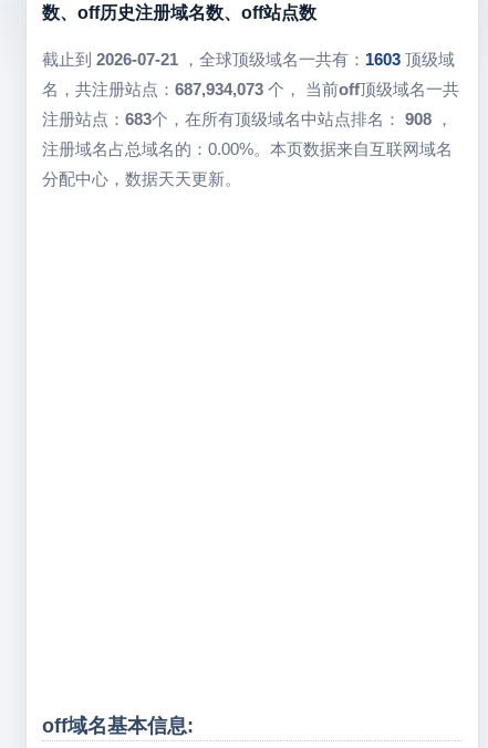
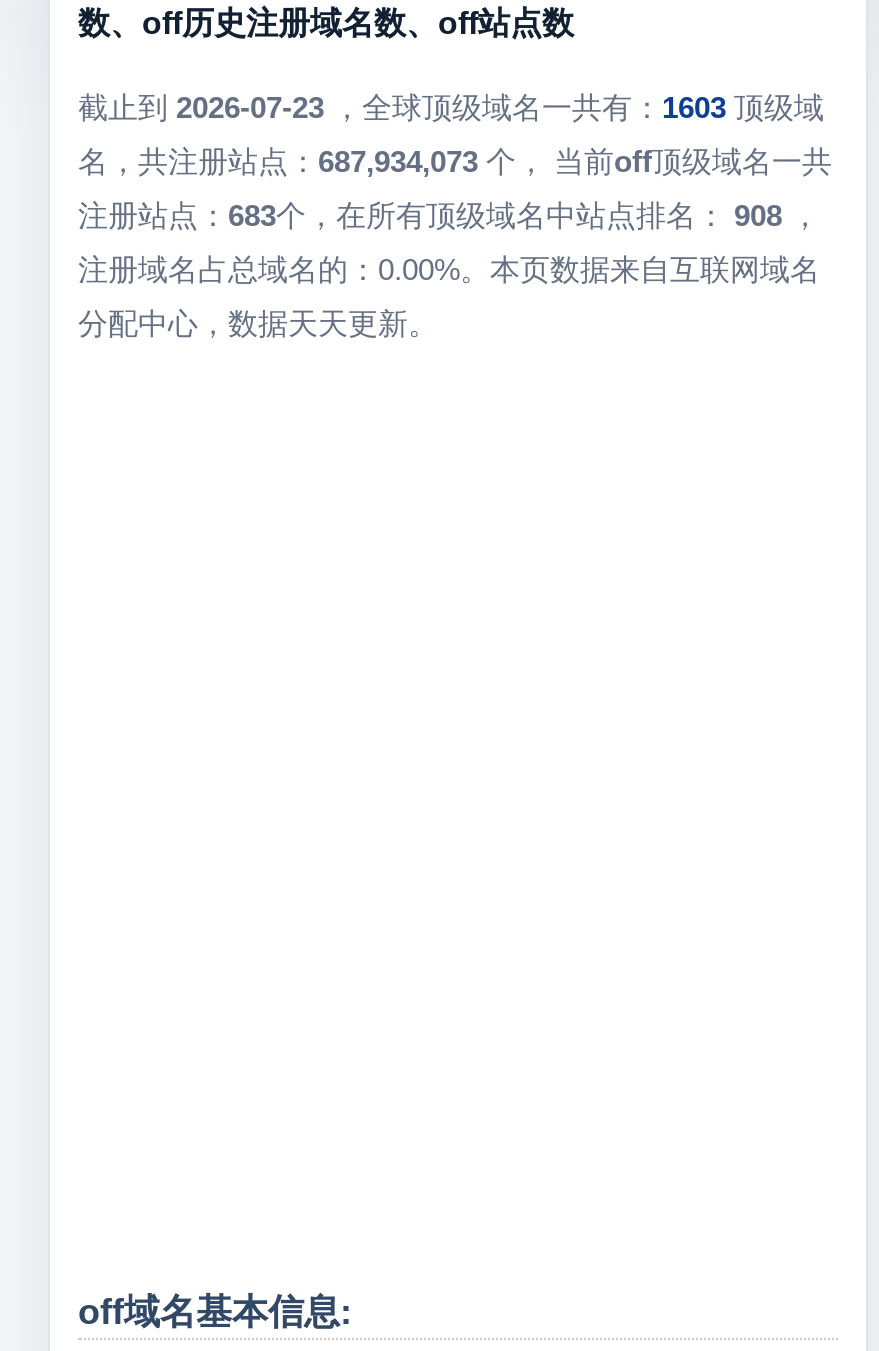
[42,50,455,69] 截止到2026-07-21，全球顶级域名一共有：1603顶级域 -> [78,90,824,124] 截止到2026-07-23，全球顶级域名一共有：1603顶级域

